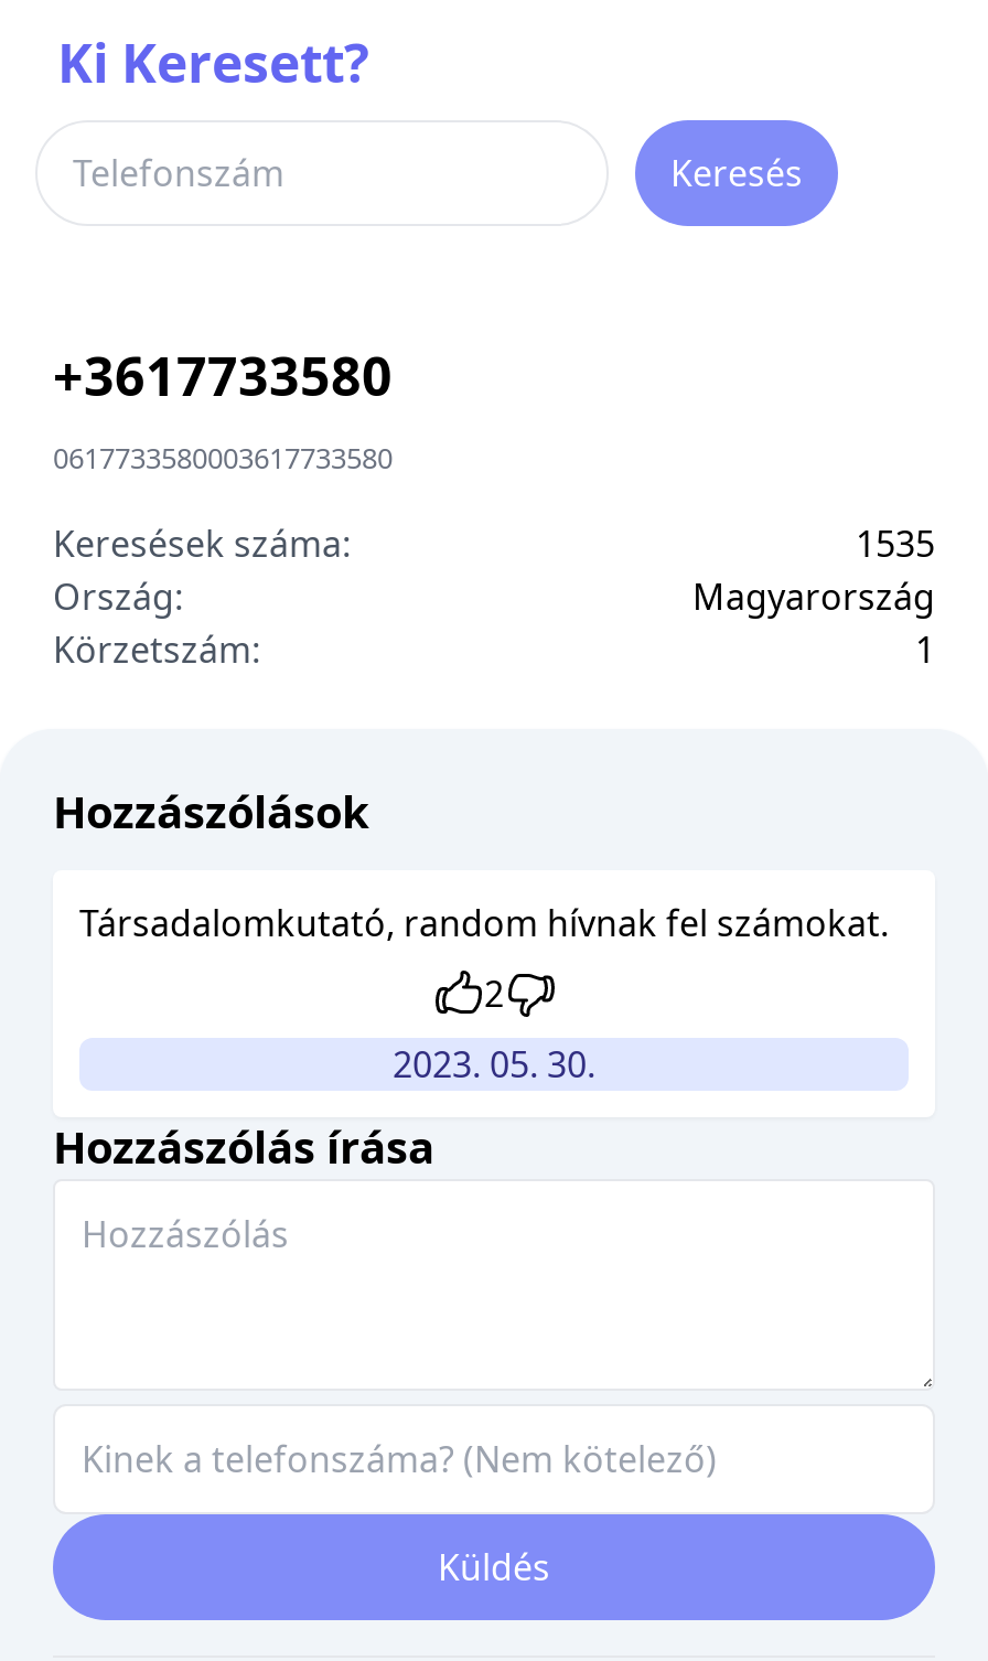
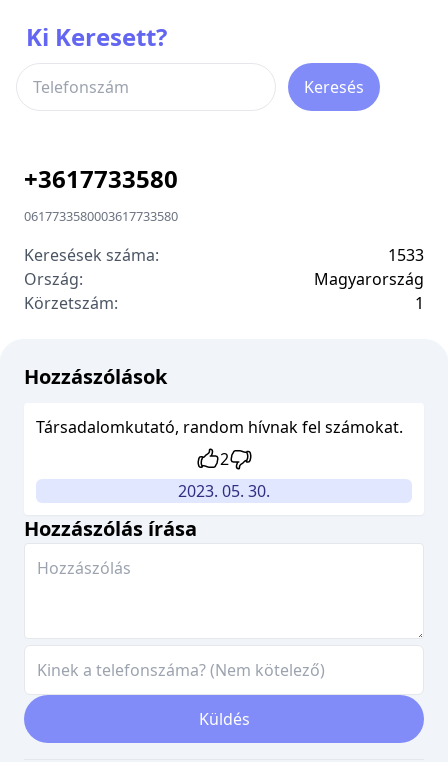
[856,519,935,568] 1535 -> [388,244,424,266] 1533

